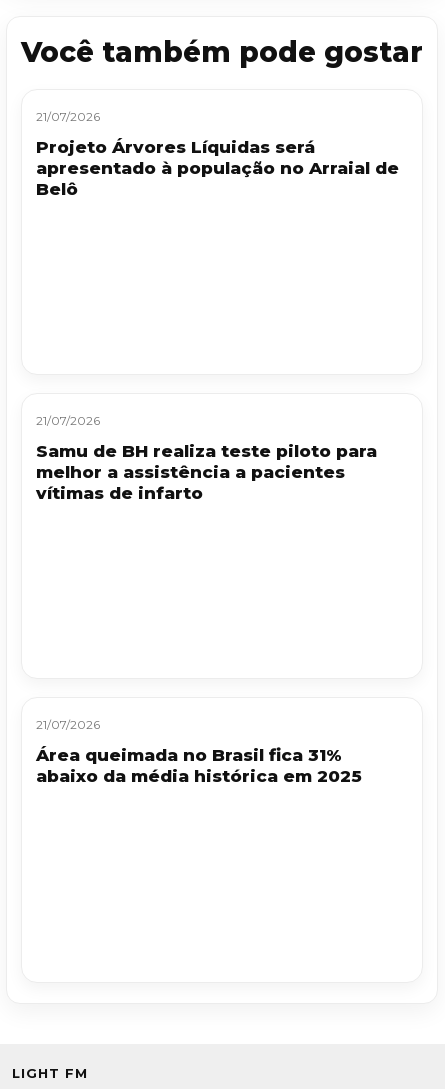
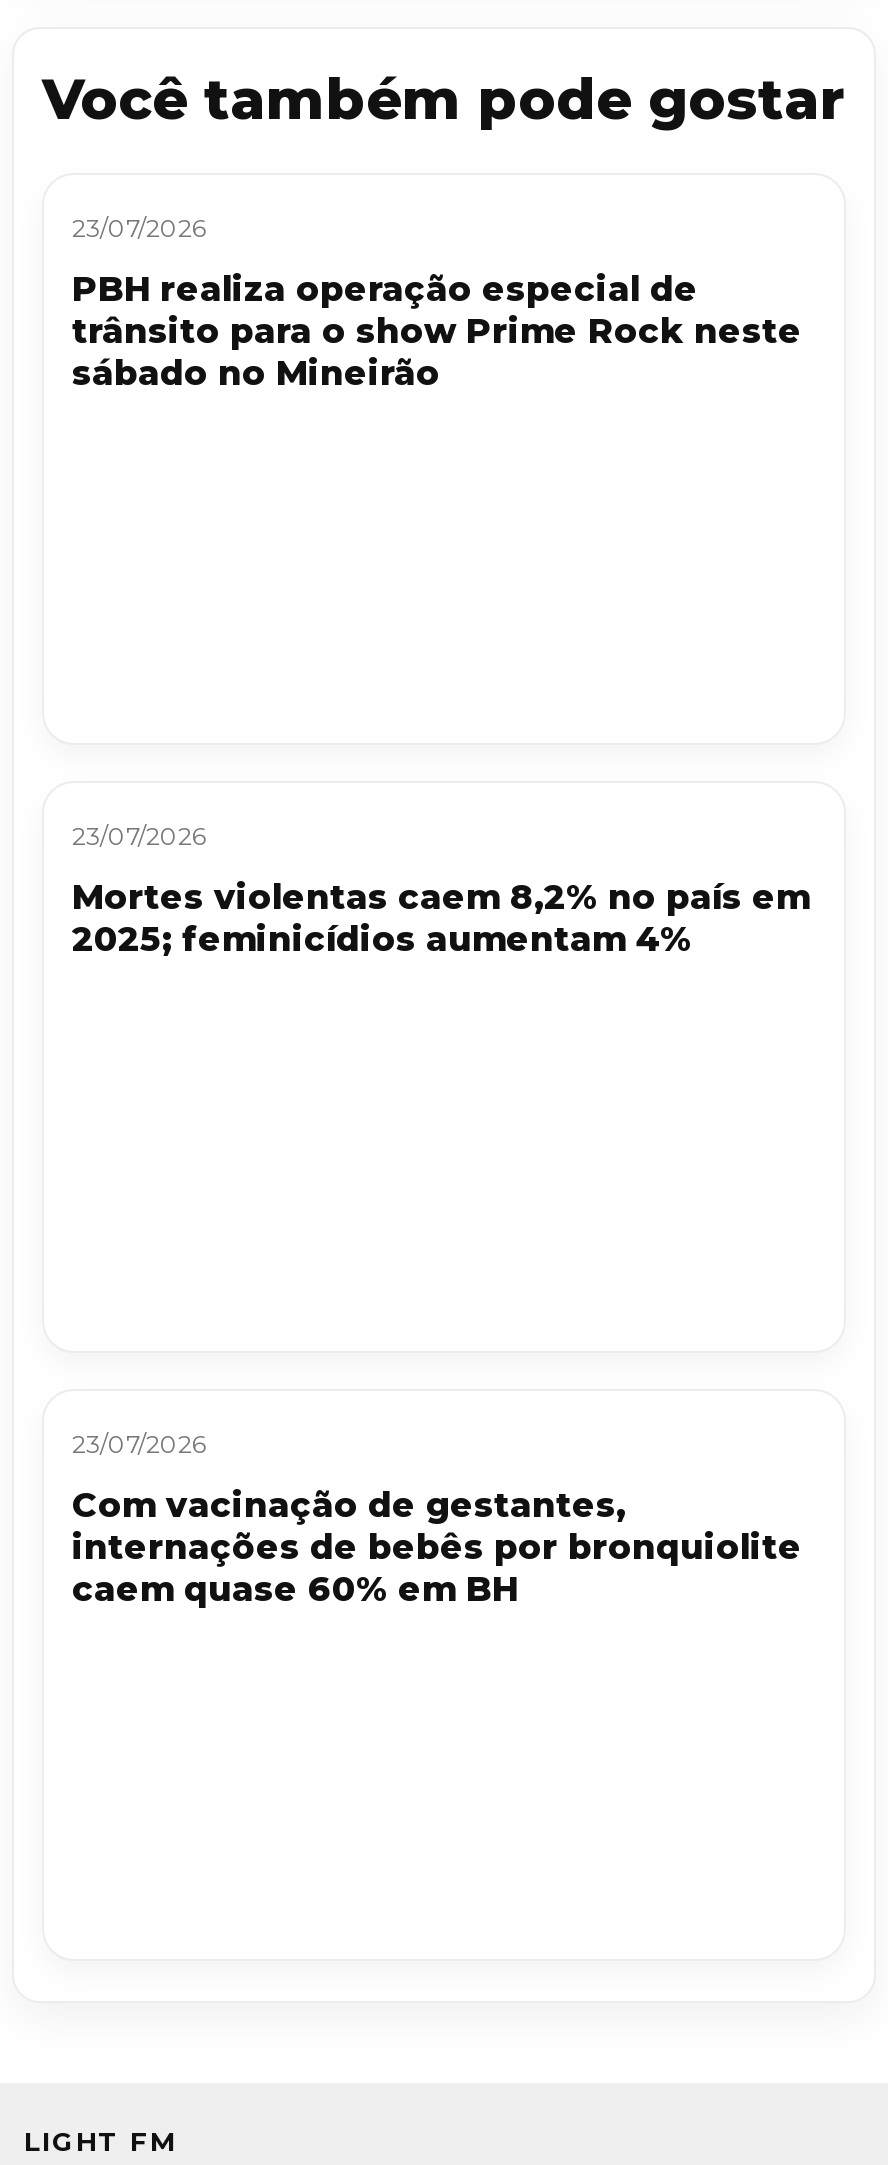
[36,108,100,123] 21/07/2026 -> [72,212,206,242] 23/07/2026
[36,136,399,198] Projeto Árvores Líquidas será | apresentado à população no Arraial de | Belô -> [72,268,802,392] PBH realiza operação especial de | trânsito para o show Prime Rock neste | sábado no Mineirão
[36,412,100,427] 21/07/2026 -> [72,820,206,850] 23/07/2026
[36,440,377,502] Samu de BH realiza teste piloto para | melhor a assistência a pacientes | vítimas de infarto -> [72,876,810,958] Mortes violentas caem 8,2% no país em | 2025; feminicídios aumentam 4%
[36,716,100,731] 21/07/2026 -> [72,1428,206,1458] 23/07/2026
[36,744,362,785] Área queimada no Brasil fica 31% | abaixo da média histórica em 2025 -> [72,1484,802,1608] Com vacinação de gestantes, | internações de bebês por bronquiolite | caem quase 60% em BH

